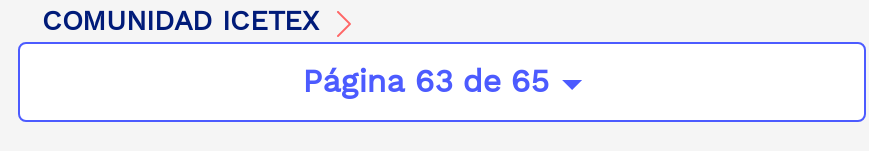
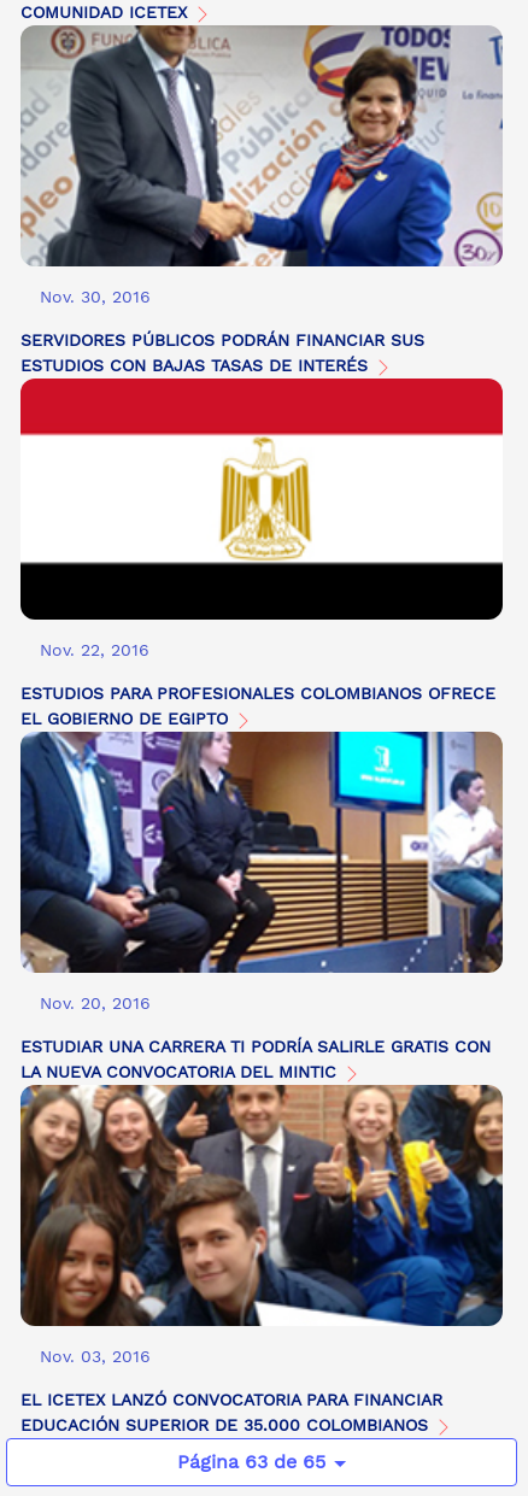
none -> [19,24,504,375] [image] | Nov. 30, 2016 | SERVIDORES PÚBLICOS PODRÁN FINANCIAR SUS | ESTUDIOS CON BAJAS TASAS DE INTERÉS
none -> [19,377,504,728] [image] | Nov. 22, 2016 | ESTUDIOS PARA PROFESIONALES COLOMBIANOS OFRECE | EL GOBIERNO DE EGIPTO
none -> [19,731,504,1082] [image] | Nov. 20, 2016 | ESTUDIAR UNA CARRERA TI PODRÍA SALIRLE GRATIS CON | LA NUEVA CONVOCATORIA DEL MINTIC
none -> [19,1084,504,1435] [image] | Nov. 03, 2016 | EL ICETEX LANZÓ CONVOCATORIA PARA FINANCIAR | EDUCACIÓN SUPERIOR DE 35.000 COLOMBIANOS

